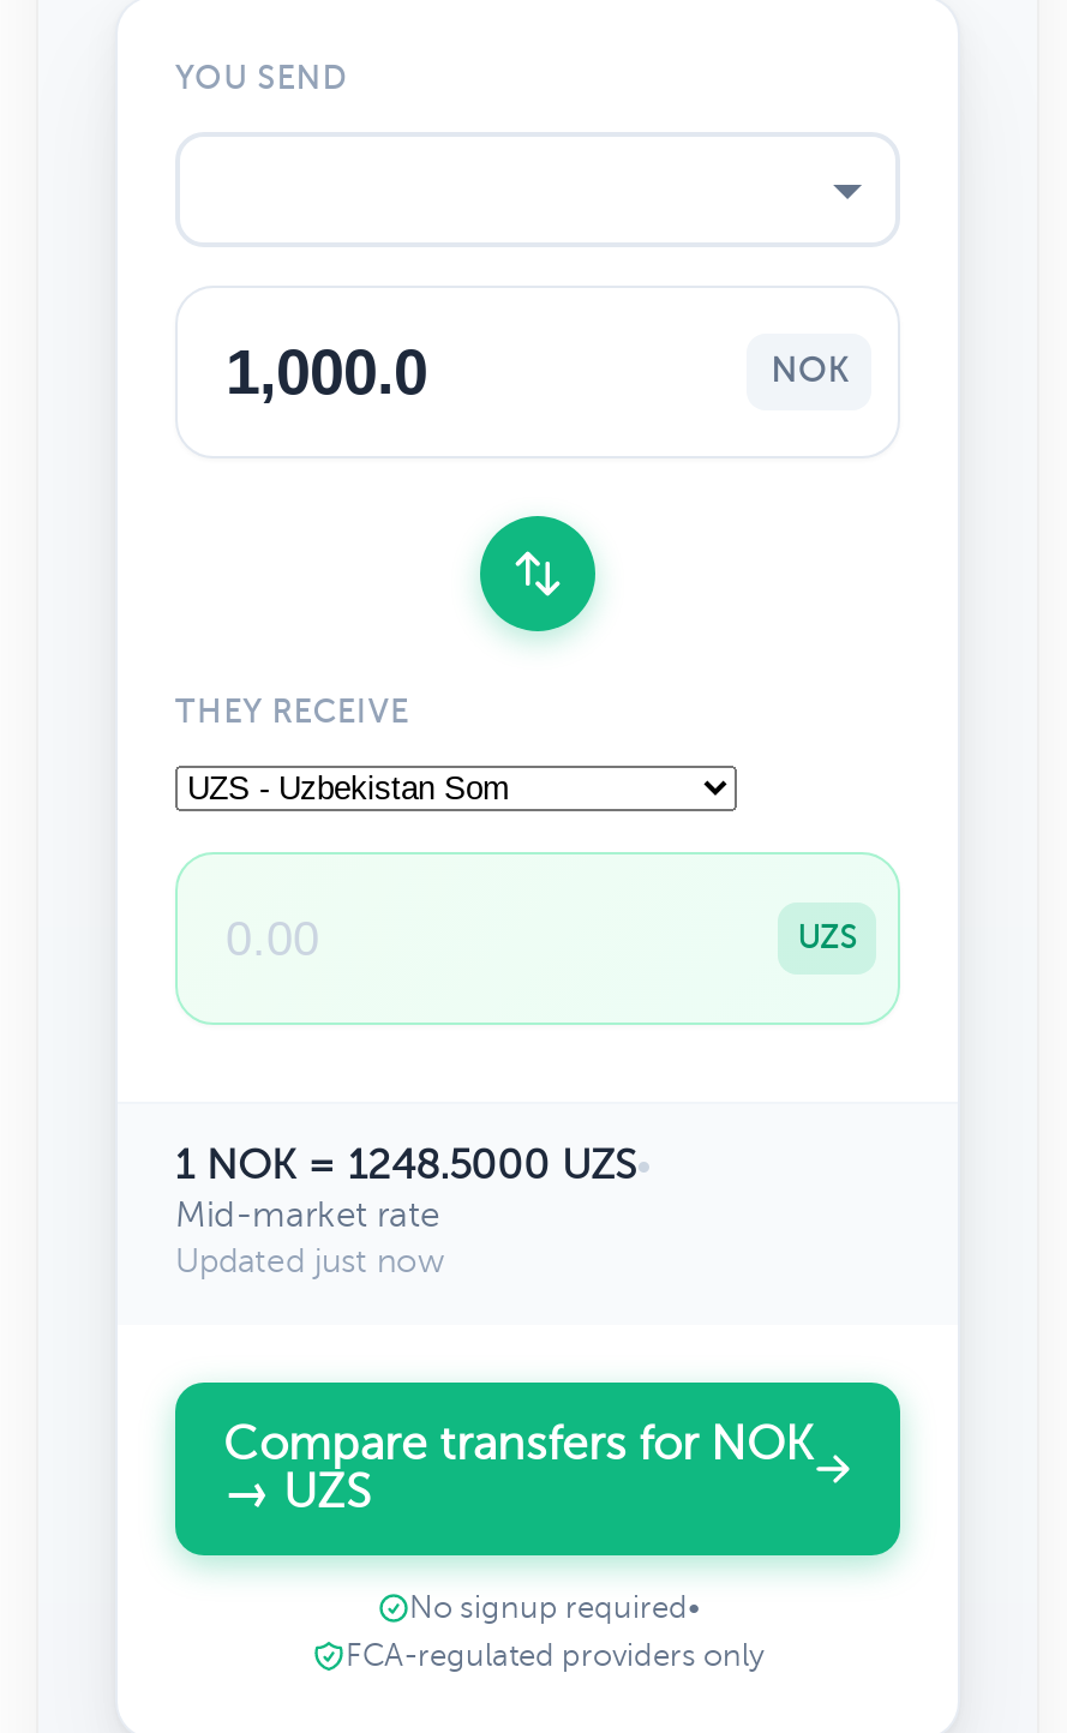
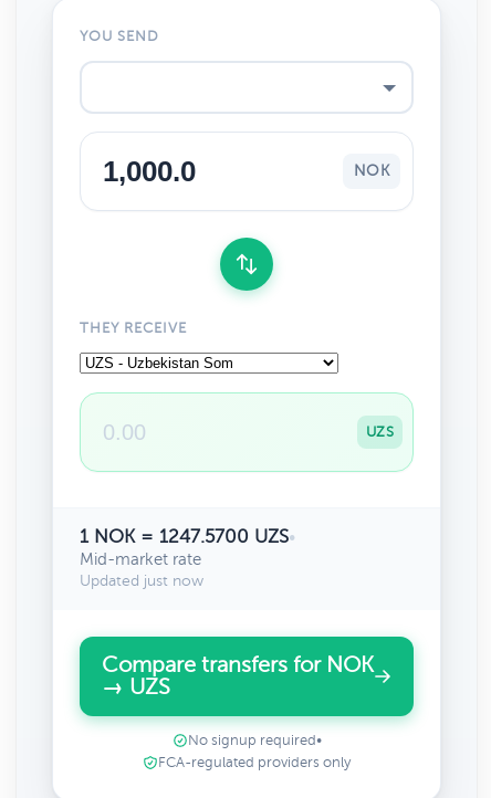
[175,1143,651,1188] 1 NOK = 1248.5000 UZS • -> [80,526,295,547] 1 NOK = 1247.5700 UZS •

